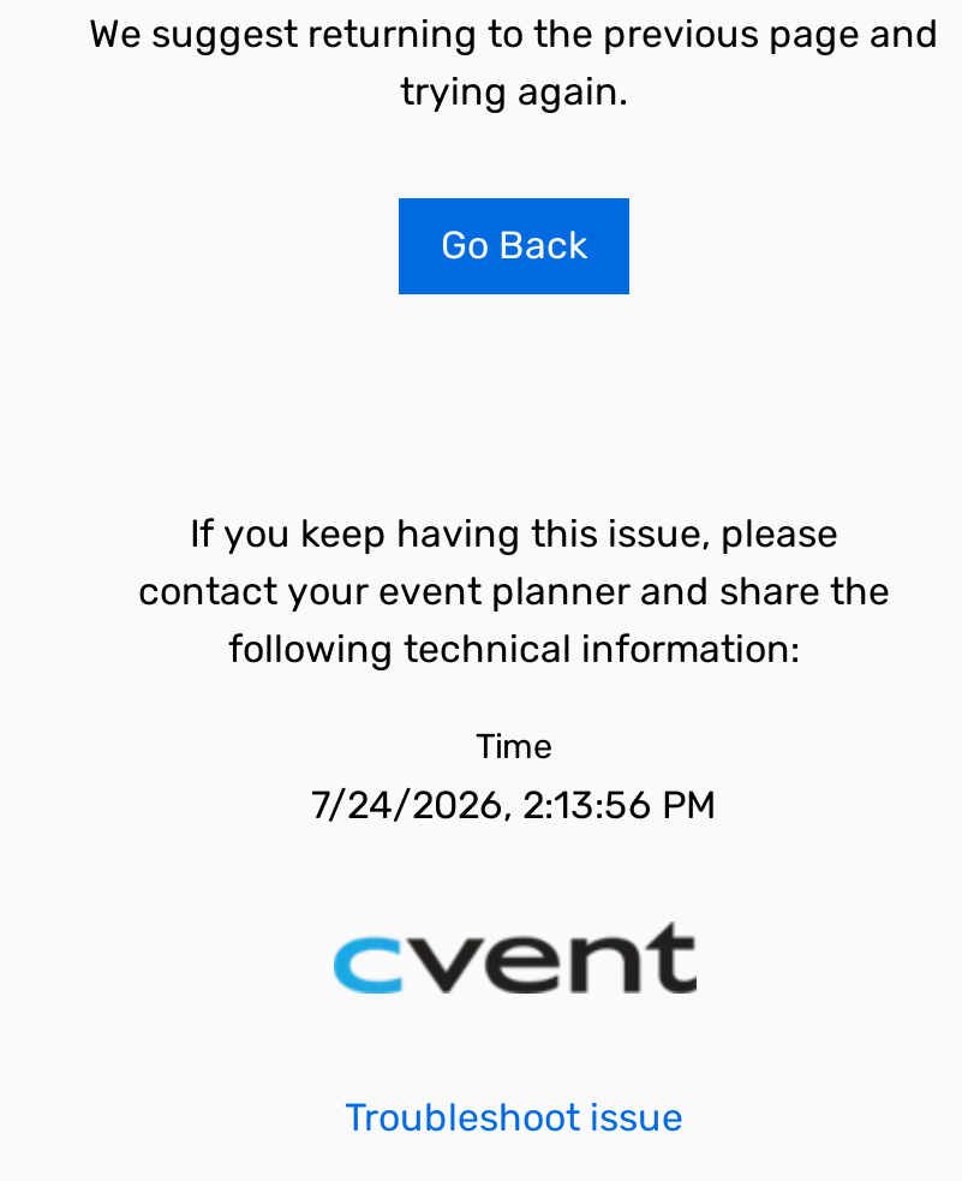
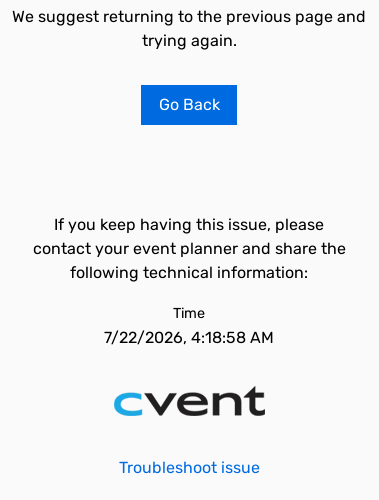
[311,782,717,828] 7/24/2026, 2:13:56 PM -> [104,328,274,347] 7/22/2026, 4:18:58 AM

